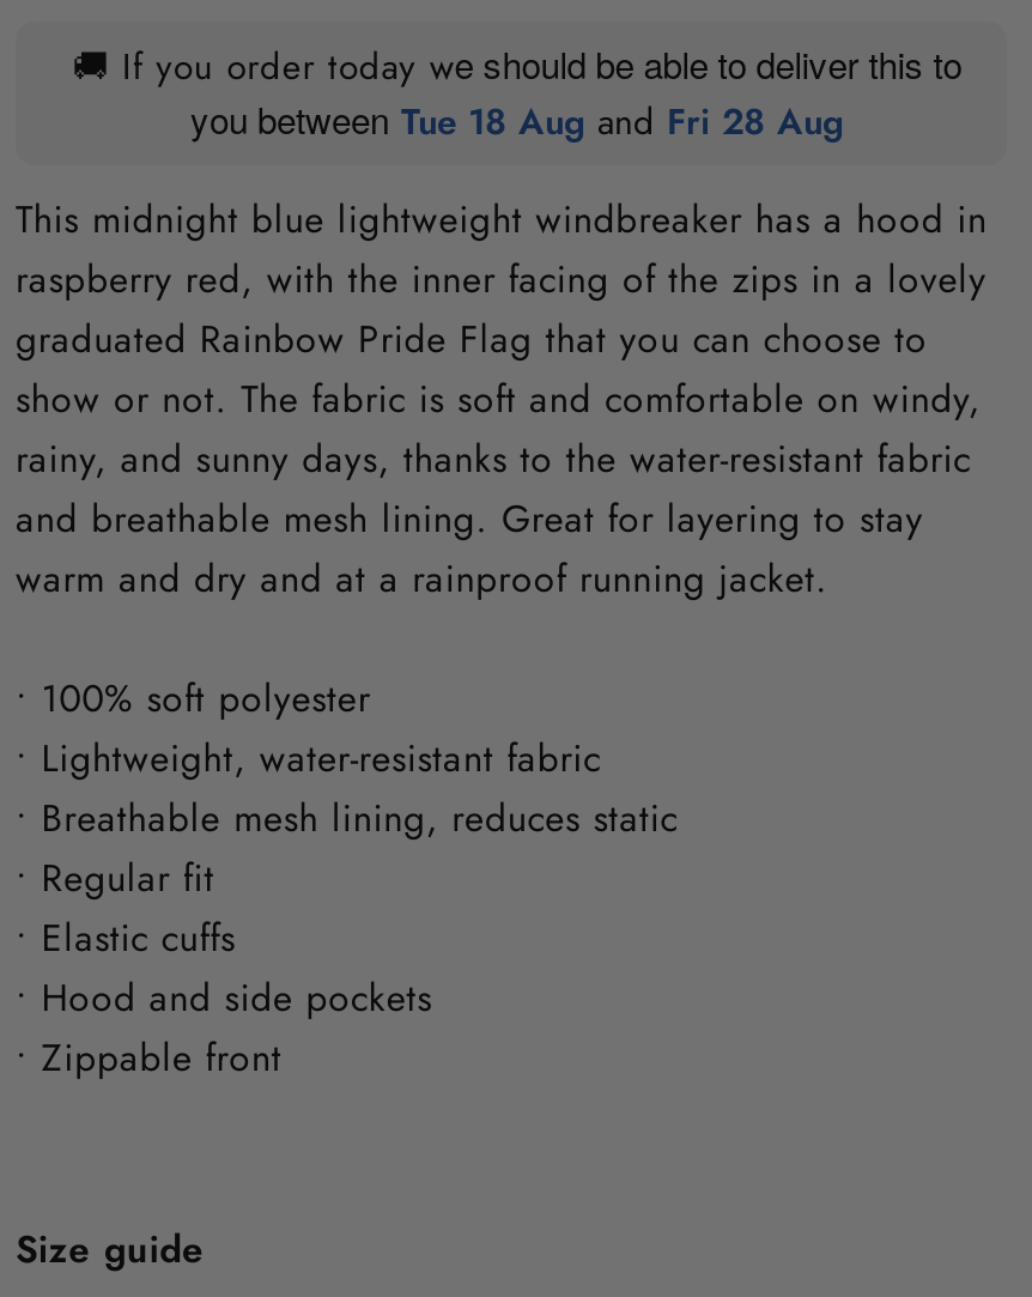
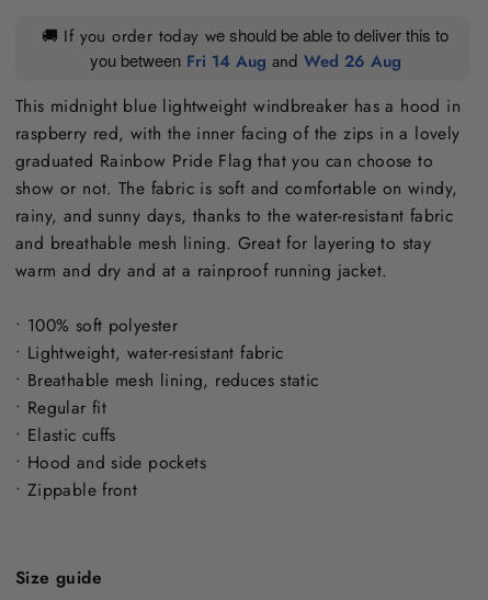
[190,92,844,148] you between Tue 18 Aug and Fri 28 Aug -> [89,48,401,73] you between Fri 14 Aug and Wed 26 Aug

